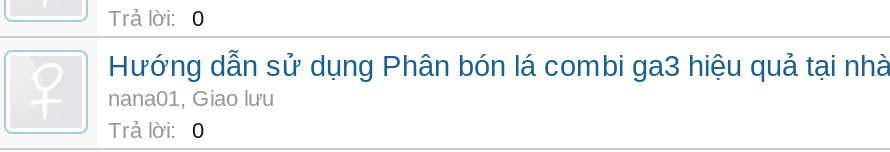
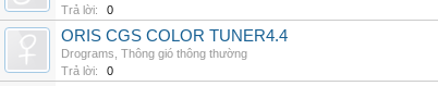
[108,50,890,110] Hướng dẫn sử dụng Phân bón lá combi ga3 hiệu quả tại nhà | nana01, Giao lưu -> [61,27,288,60] ORIS CGS COLOR TUNER4.4 | Drograms, Thông gió thông thường

